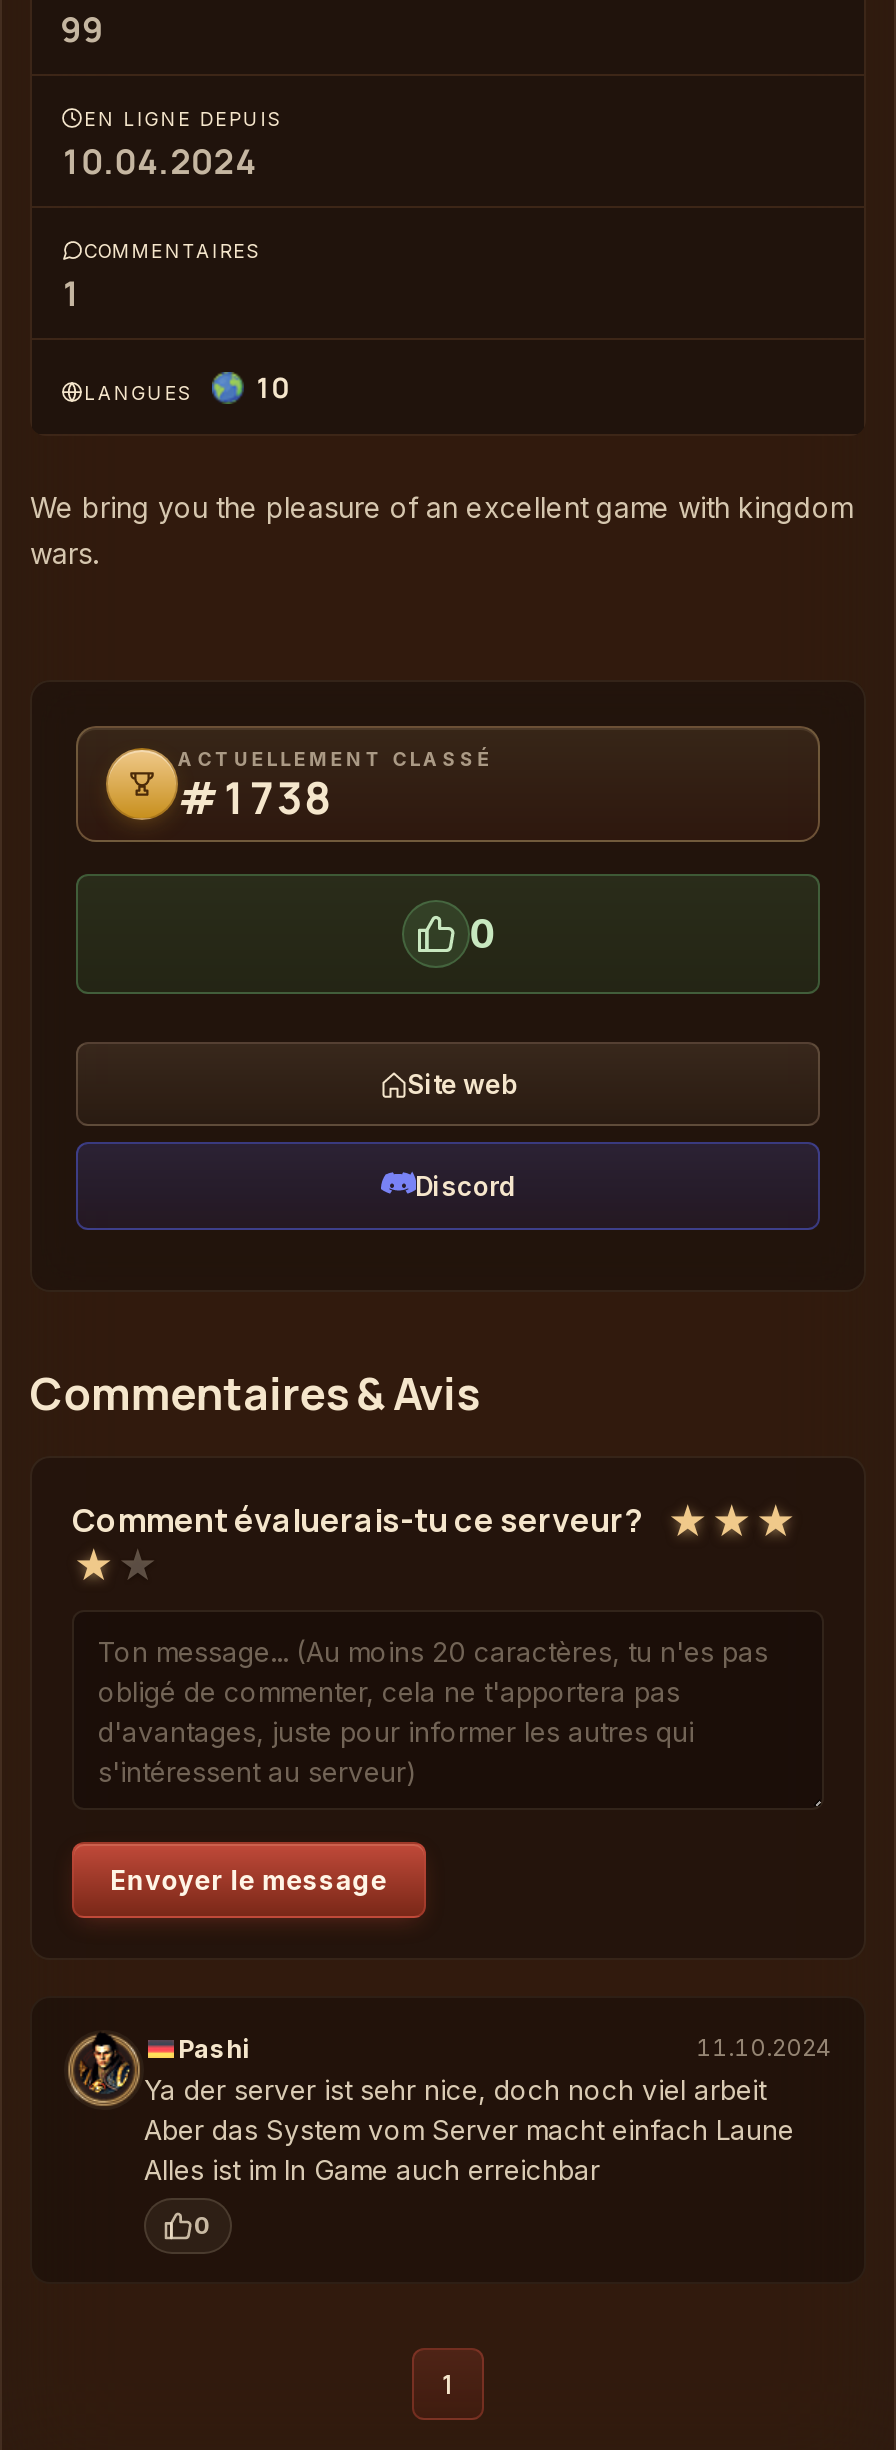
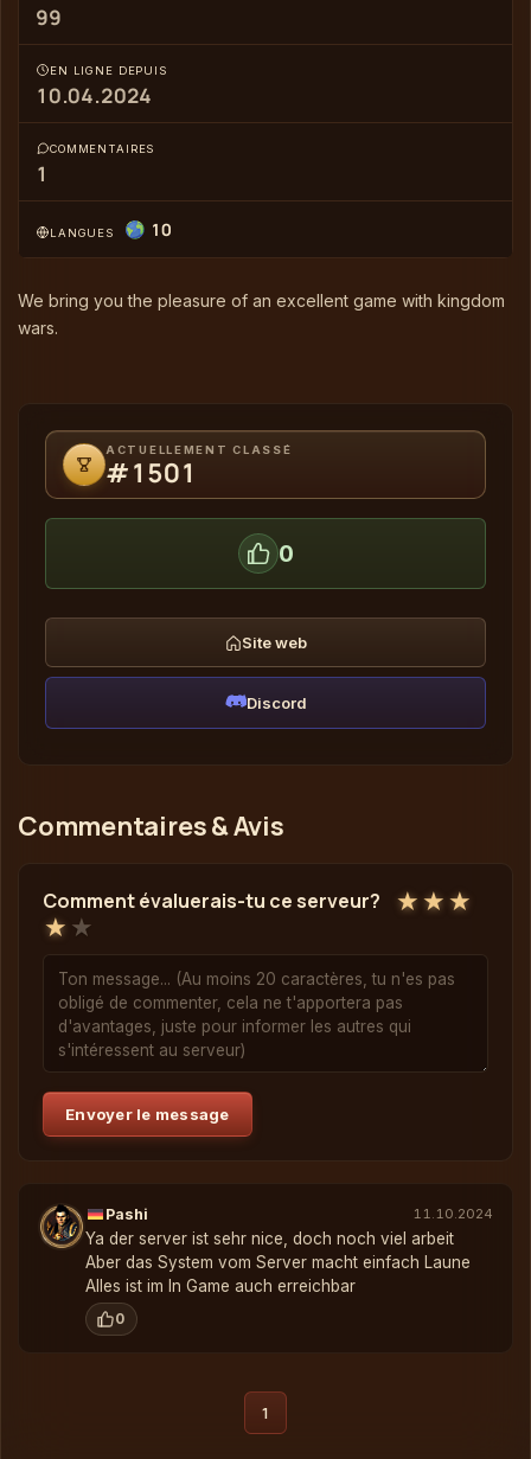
[178,767,332,827] #1738 -> [105,455,197,490] #1501

